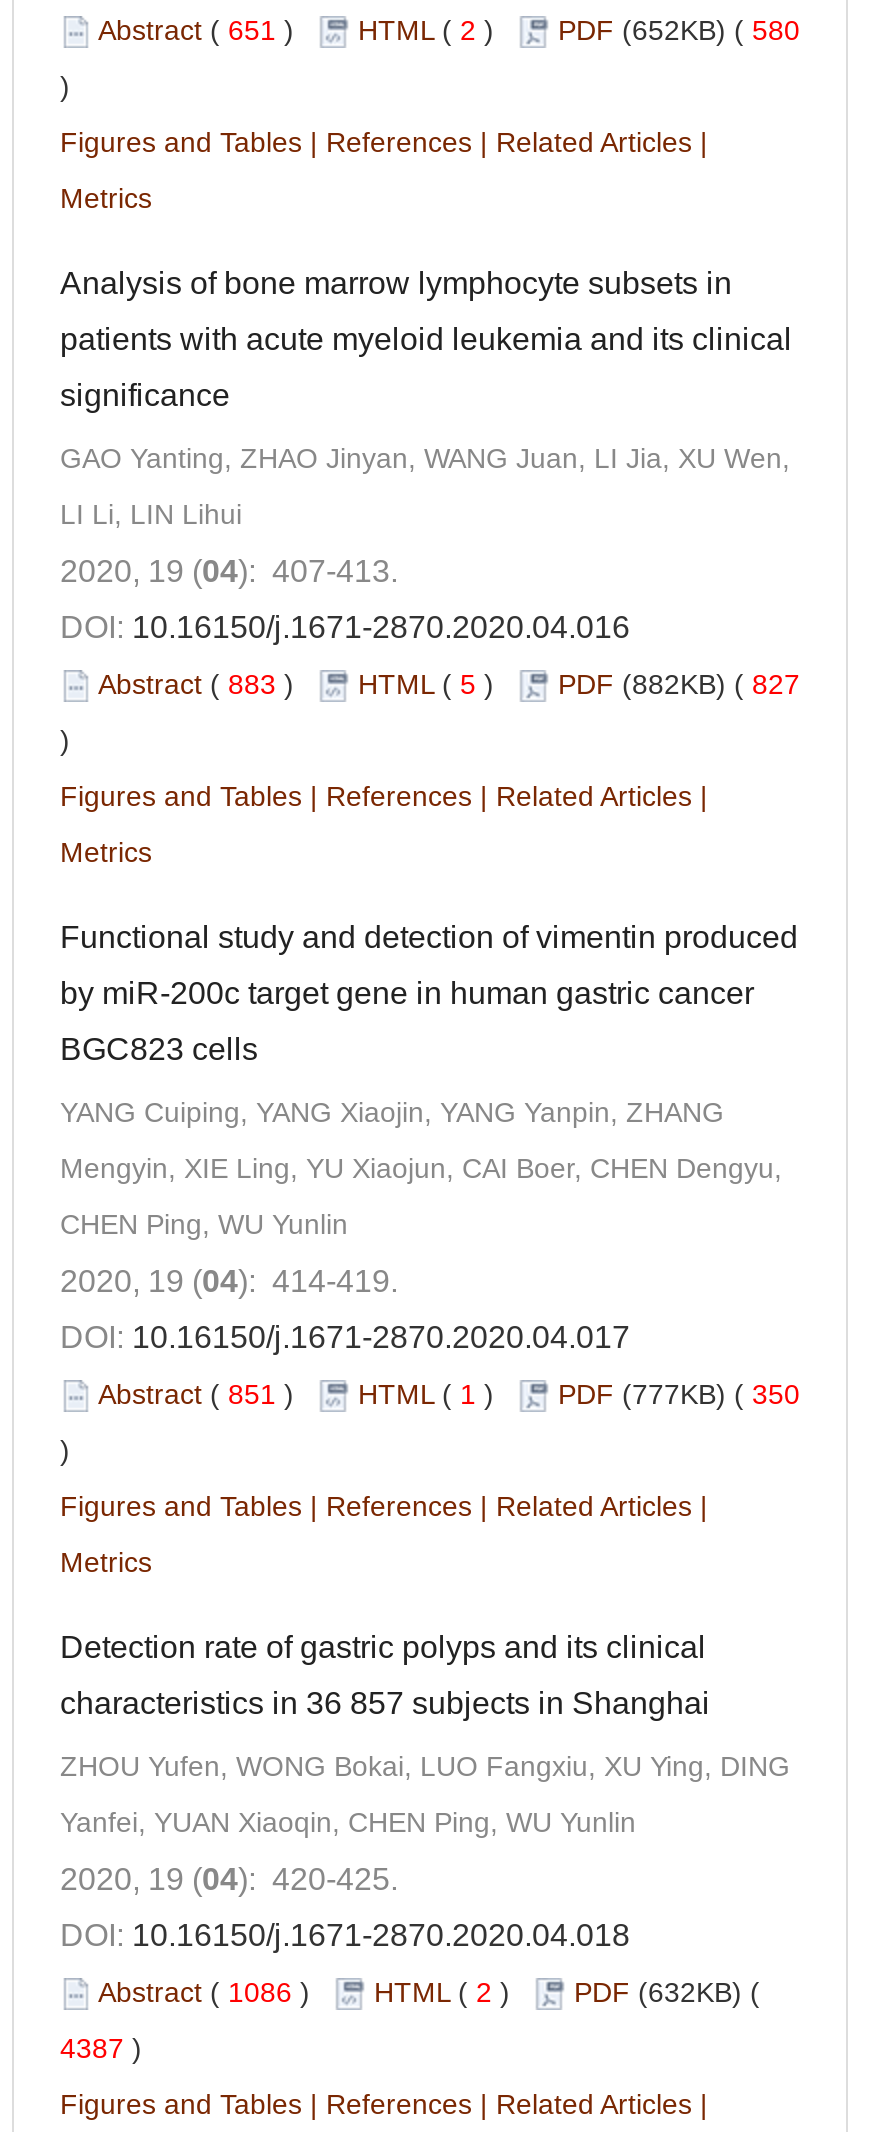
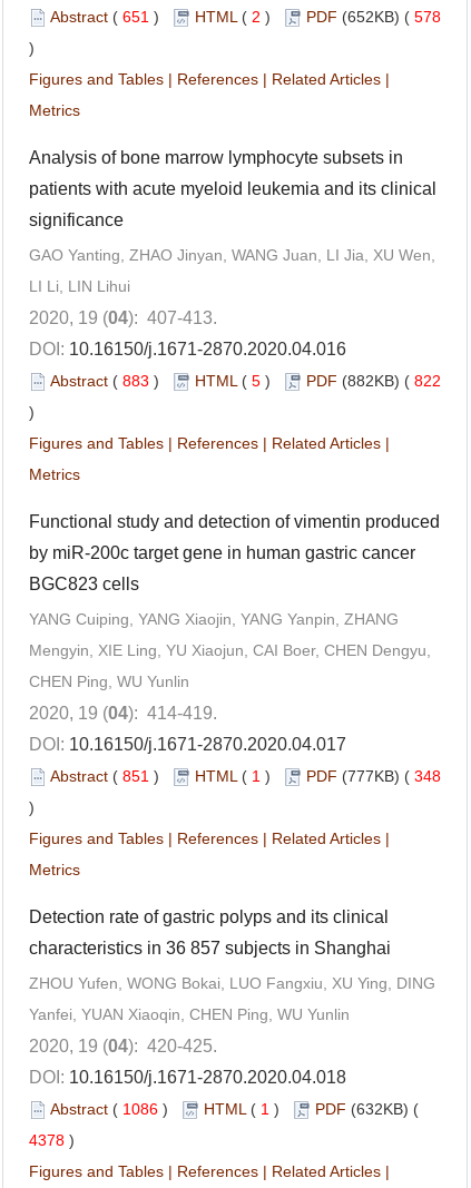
[98,14,800,46] Abstract (651) HTML (2) PDF (652KB) (580 -> [50,8,441,25] Abstract (651) HTML (2) PDF (652KB) (578
[98,668,800,700] Abstract (883) HTML (5) PDF (882KB) (827 -> [50,372,441,389] Abstract (883) HTML (5) PDF (882KB) (822
[98,1378,800,1410] Abstract (851) HTML (1) PDF (777KB) (350 -> [50,767,441,785] Abstract (851) HTML (1) PDF (777KB) (348
[98,1976,760,2008] Abstract (1086) HTML (2) PDF (632KB) ( -> [50,1100,419,1118] Abstract (1086) HTML (1) PDF (632KB) (
[60,2032,158,2064] 4387) -> [29,1131,84,1149] 4378)

